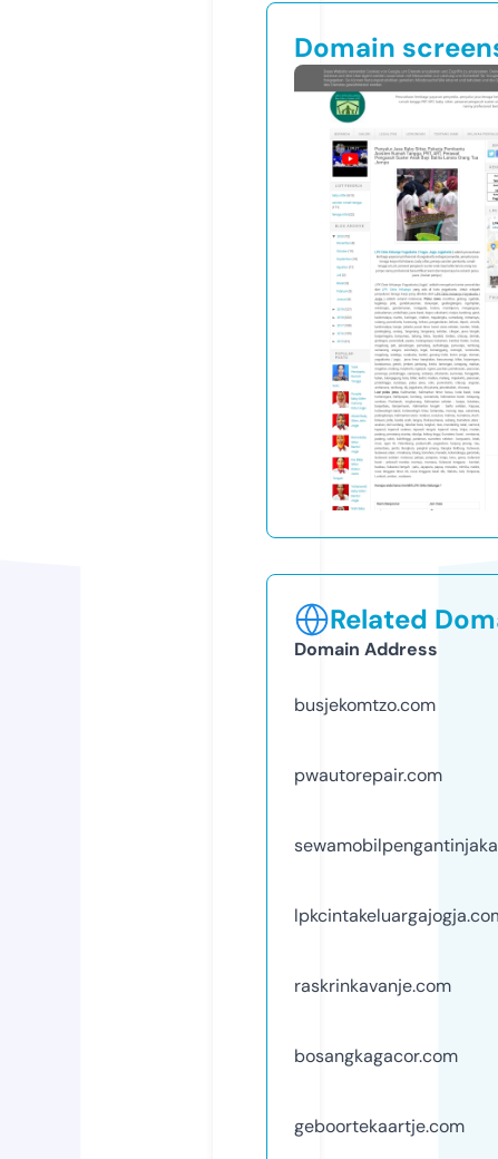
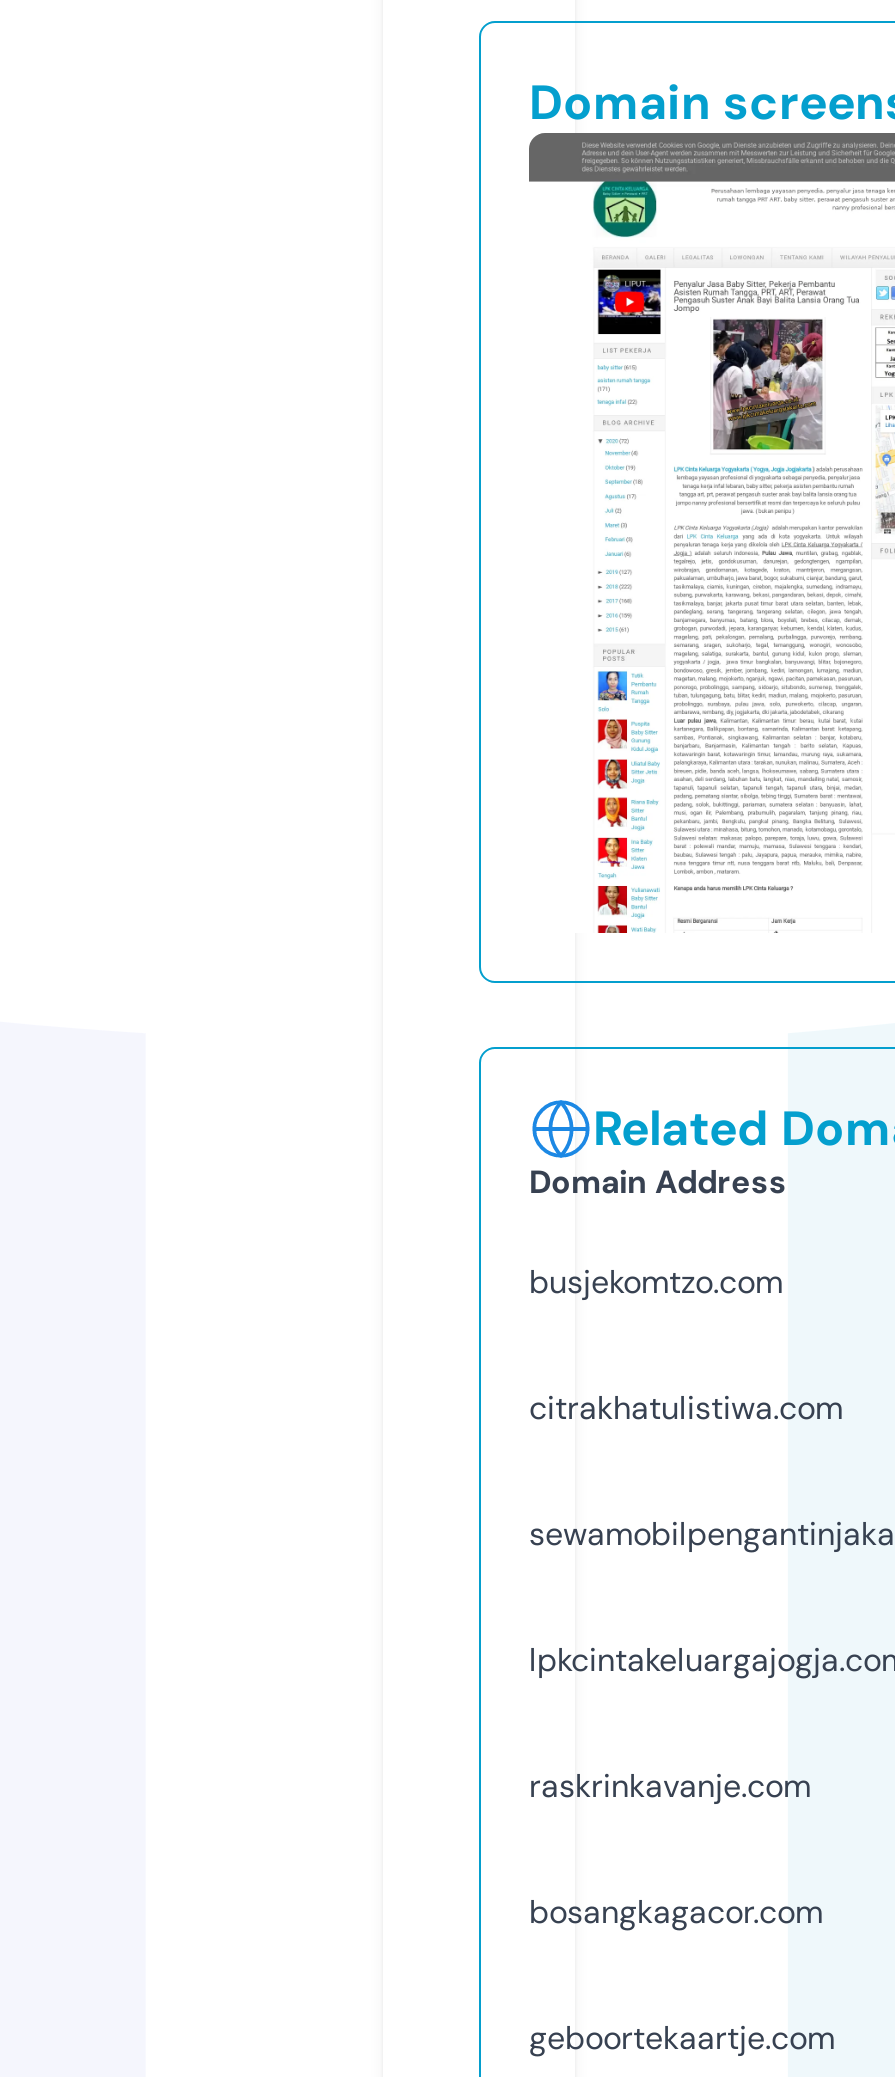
[294,763,442,787] pwautorepair.com -> [529,1387,843,1429] citrakhatulistiwa.com

